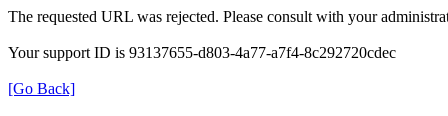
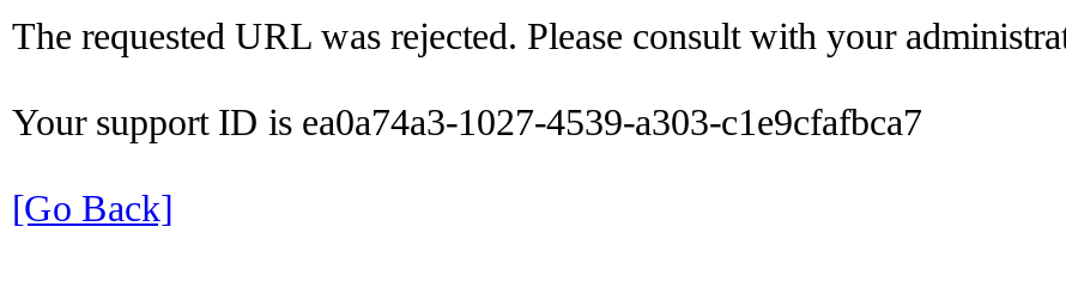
[8,44,396,61] Your support ID is 93137655-d803-4a77-a7f4-8c292720cdec -> [12,102,922,142] Your support ID is ea0a74a3-1027-4539-a303-c1e9cfafbca7

